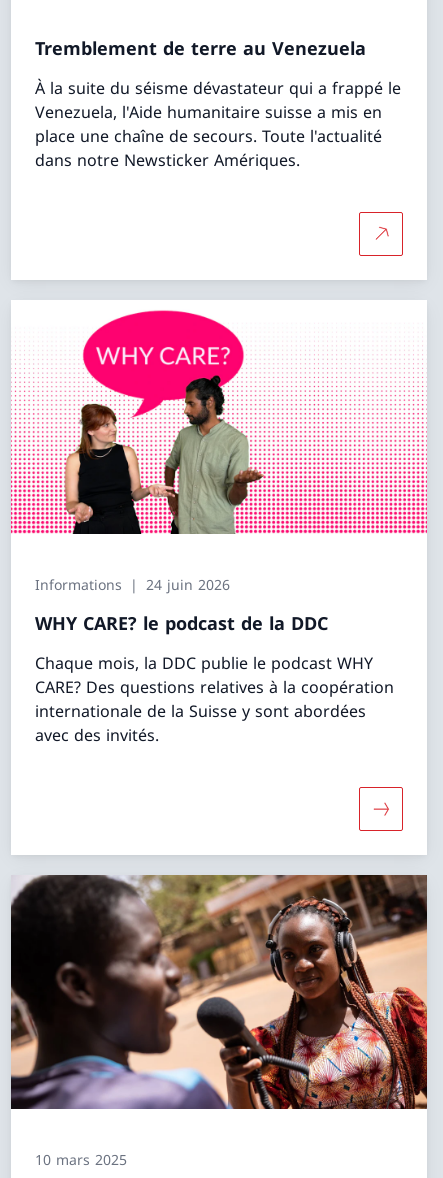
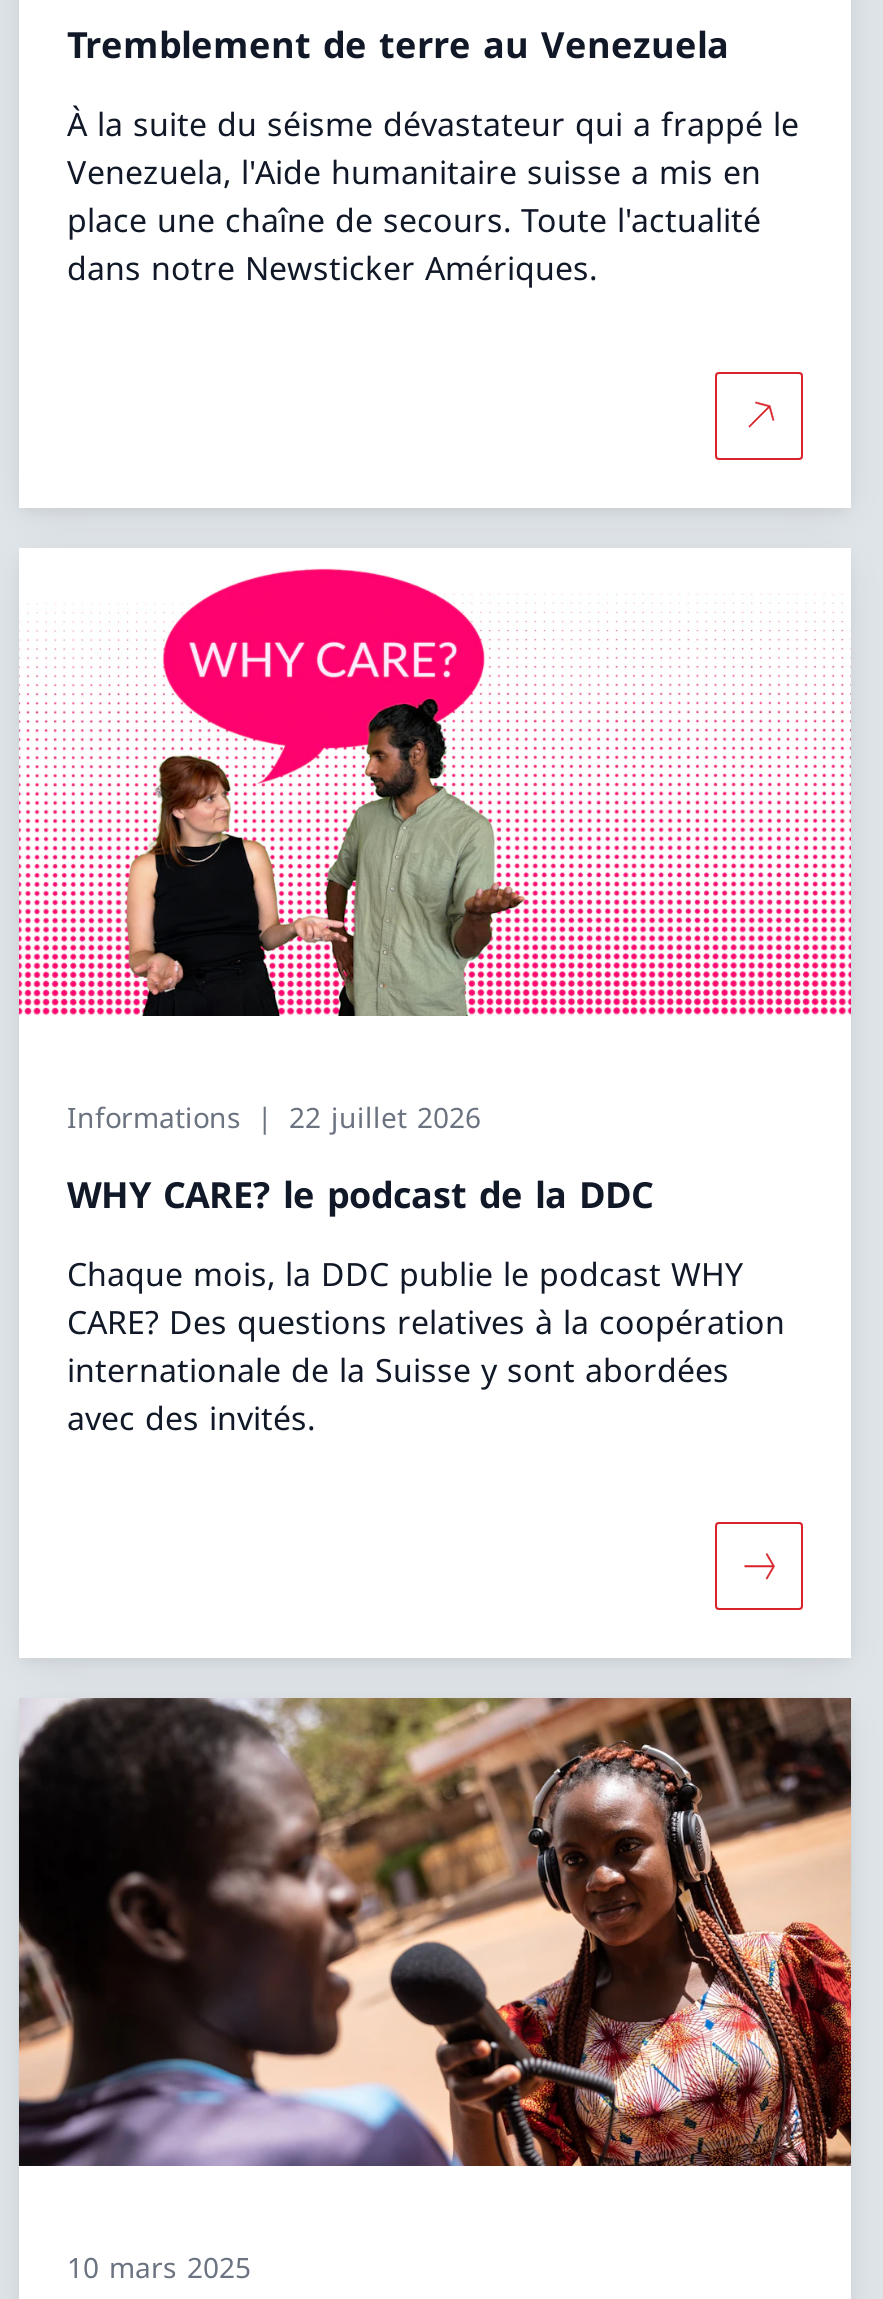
[35,575,230,594] Informations 24 juin 2026 -> [67,1098,481,1136] Informations 22 juillet 2026

